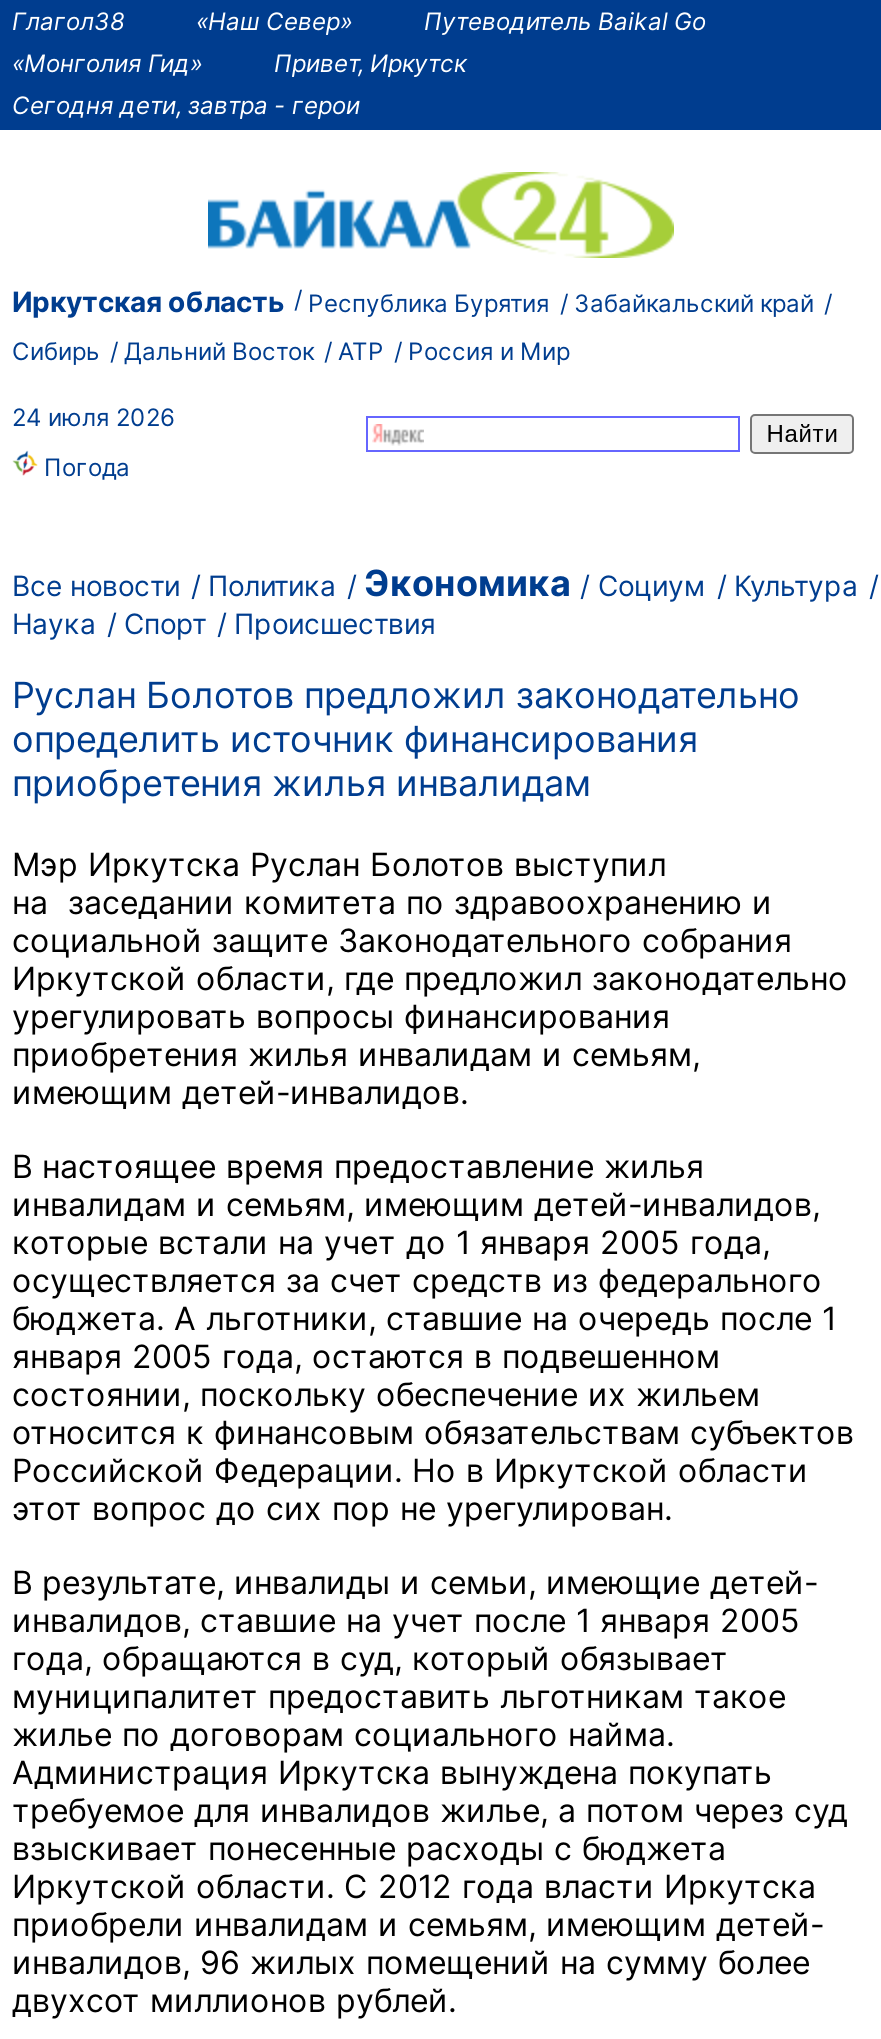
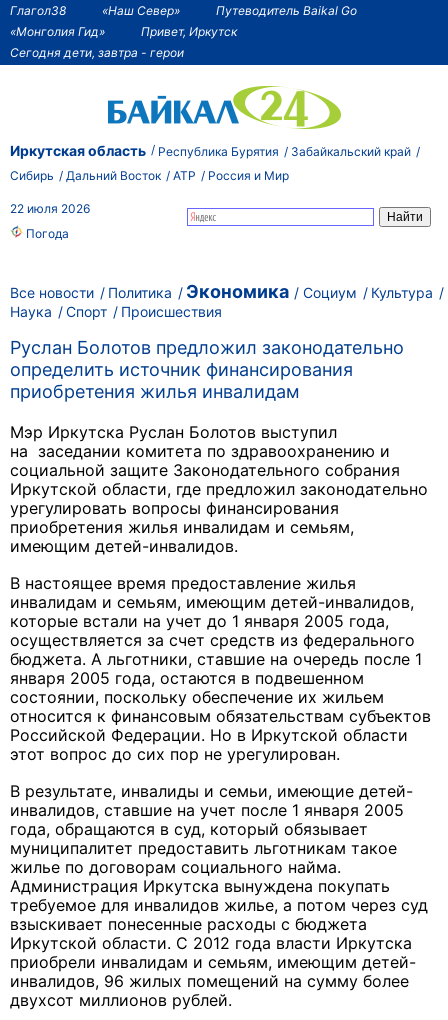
[12,402,174,432] 24 июля 2026 -> [10,201,90,216] 22 июля 2026

